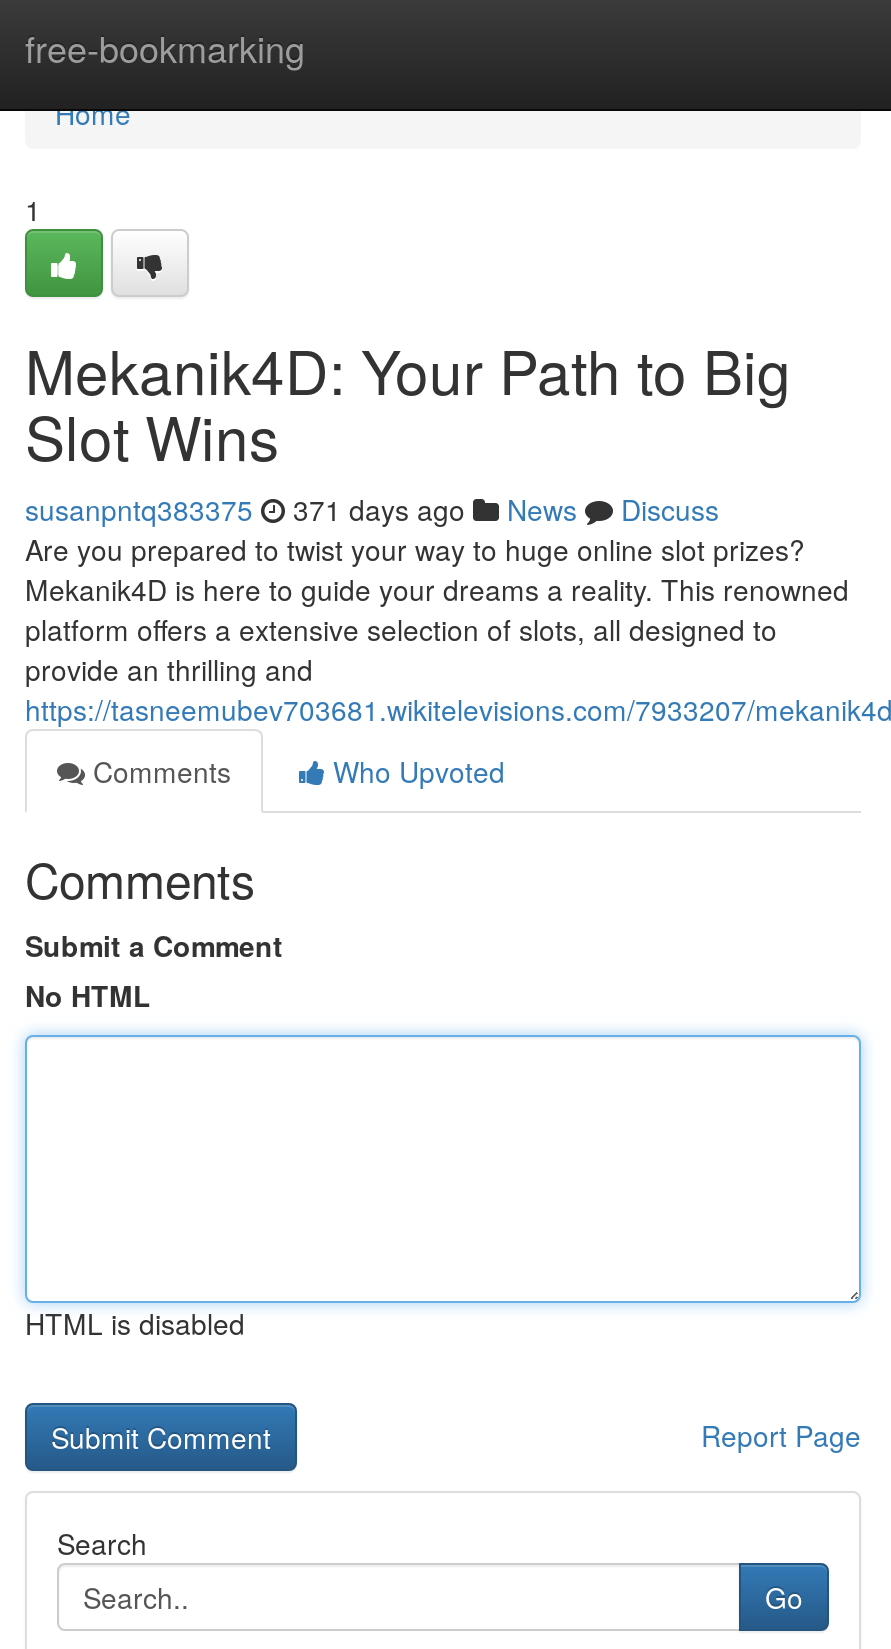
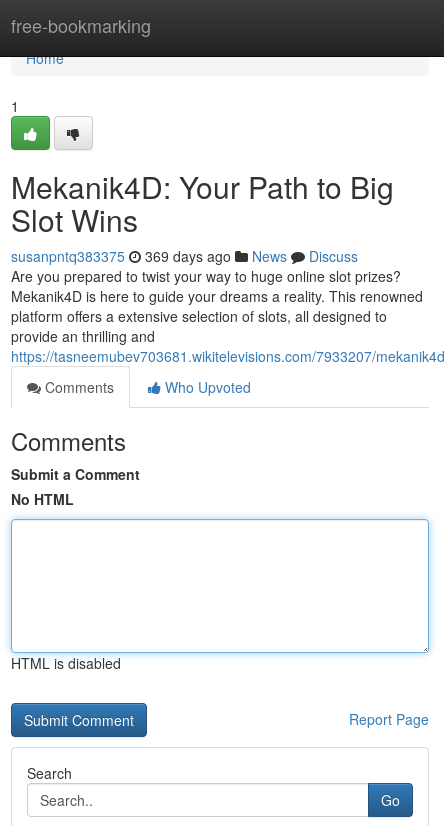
[25,489,719,529] susanpntq383375 371 days ago News Discuss -> [11,246,358,266] susanpntq383375 369 days ago News Discuss

